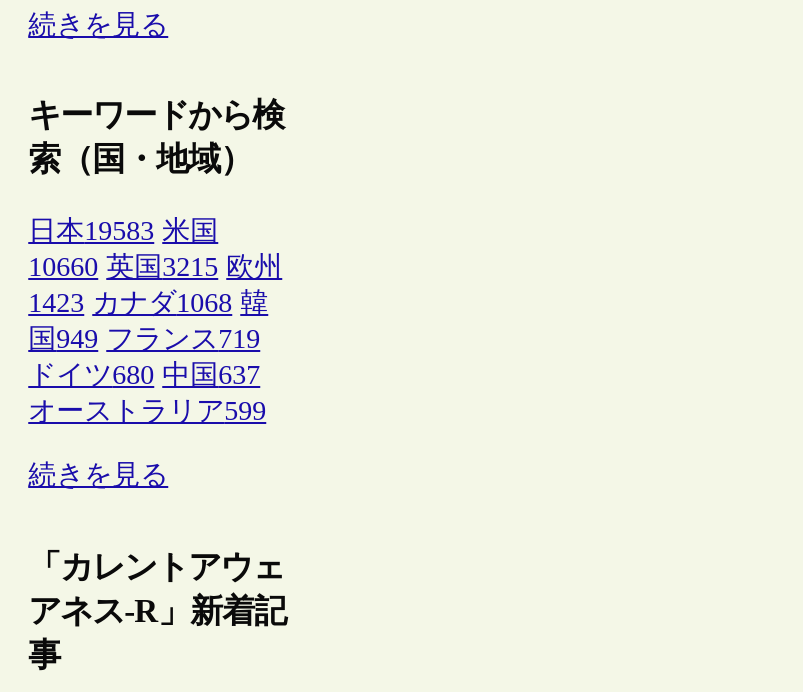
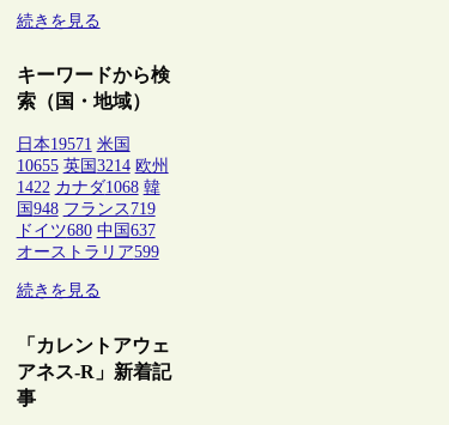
[28,217,218,247] 日本19583 米国 -> [16,136,130,154] 日本19571 米国
[28,253,282,283] 10660 英国3215 欧州 -> [16,157,168,175] 10655 英国3214 欧州
[28,289,268,319] 1423 カナダ1068 韓 -> [16,179,160,197] 1422 カナダ1068 韓
[28,325,260,355] 国949 フランス719 -> [16,200,155,218] 国948 フランス719

